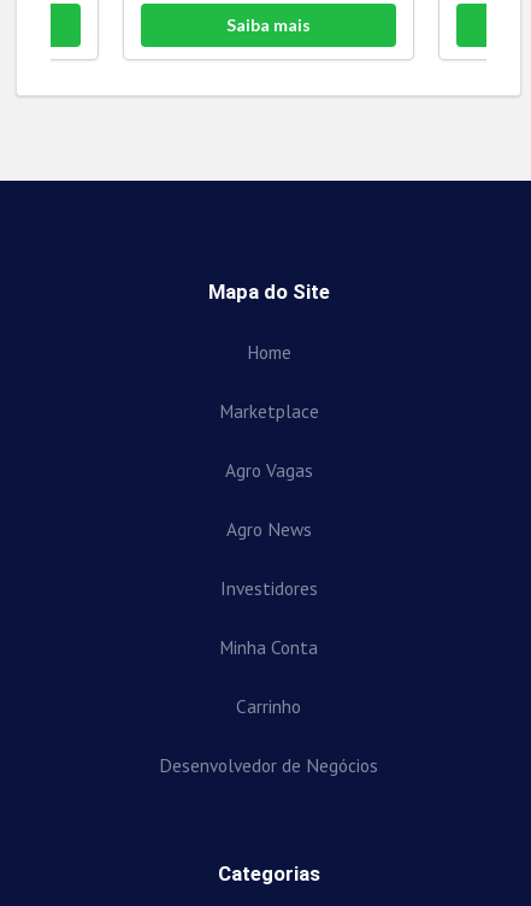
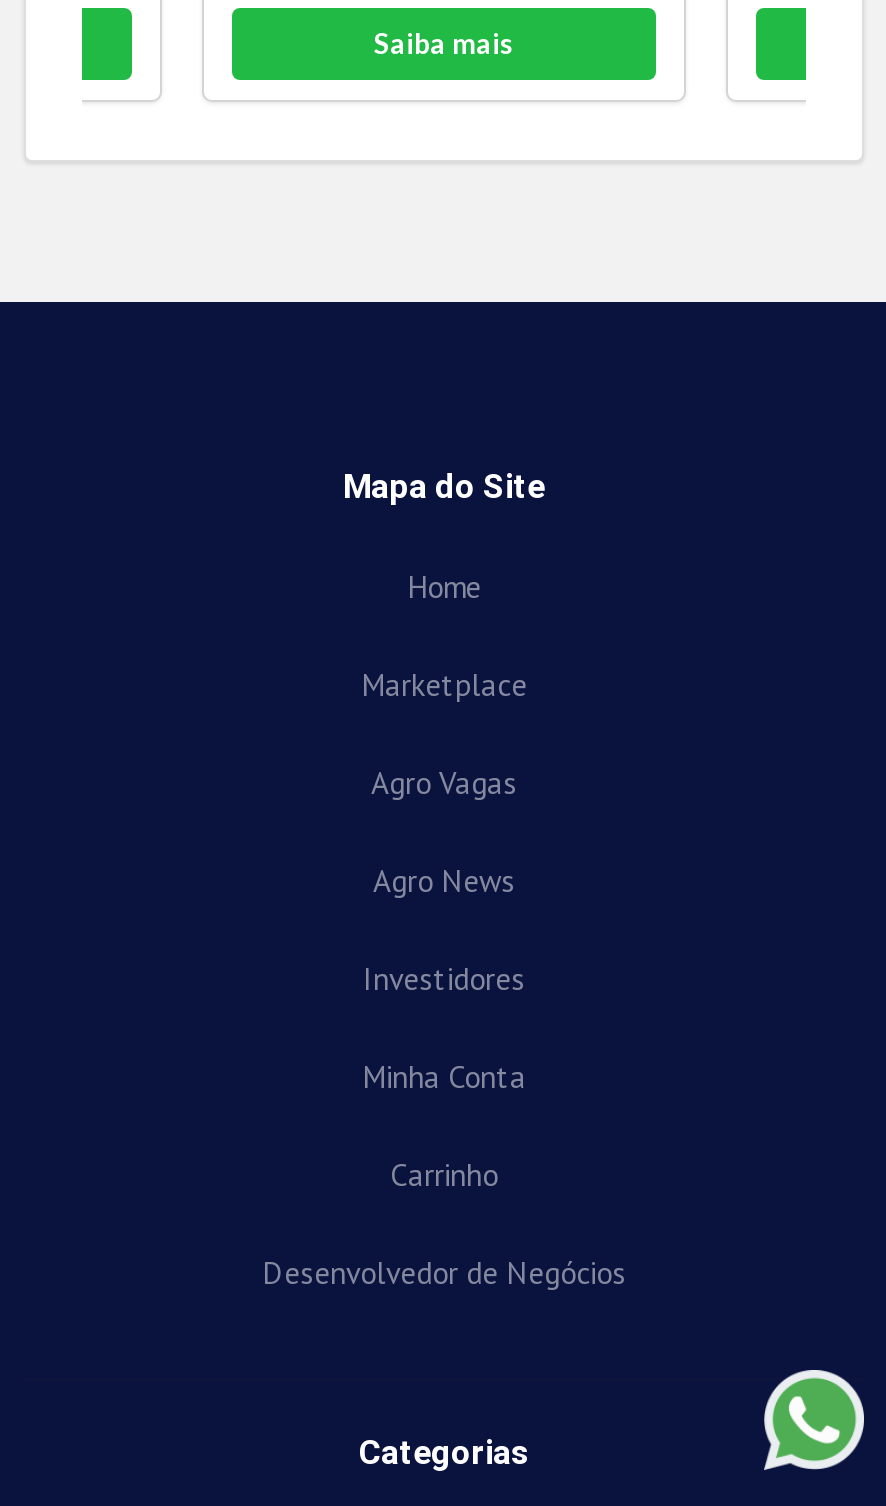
none -> [762,1368,866,1472] [image]

